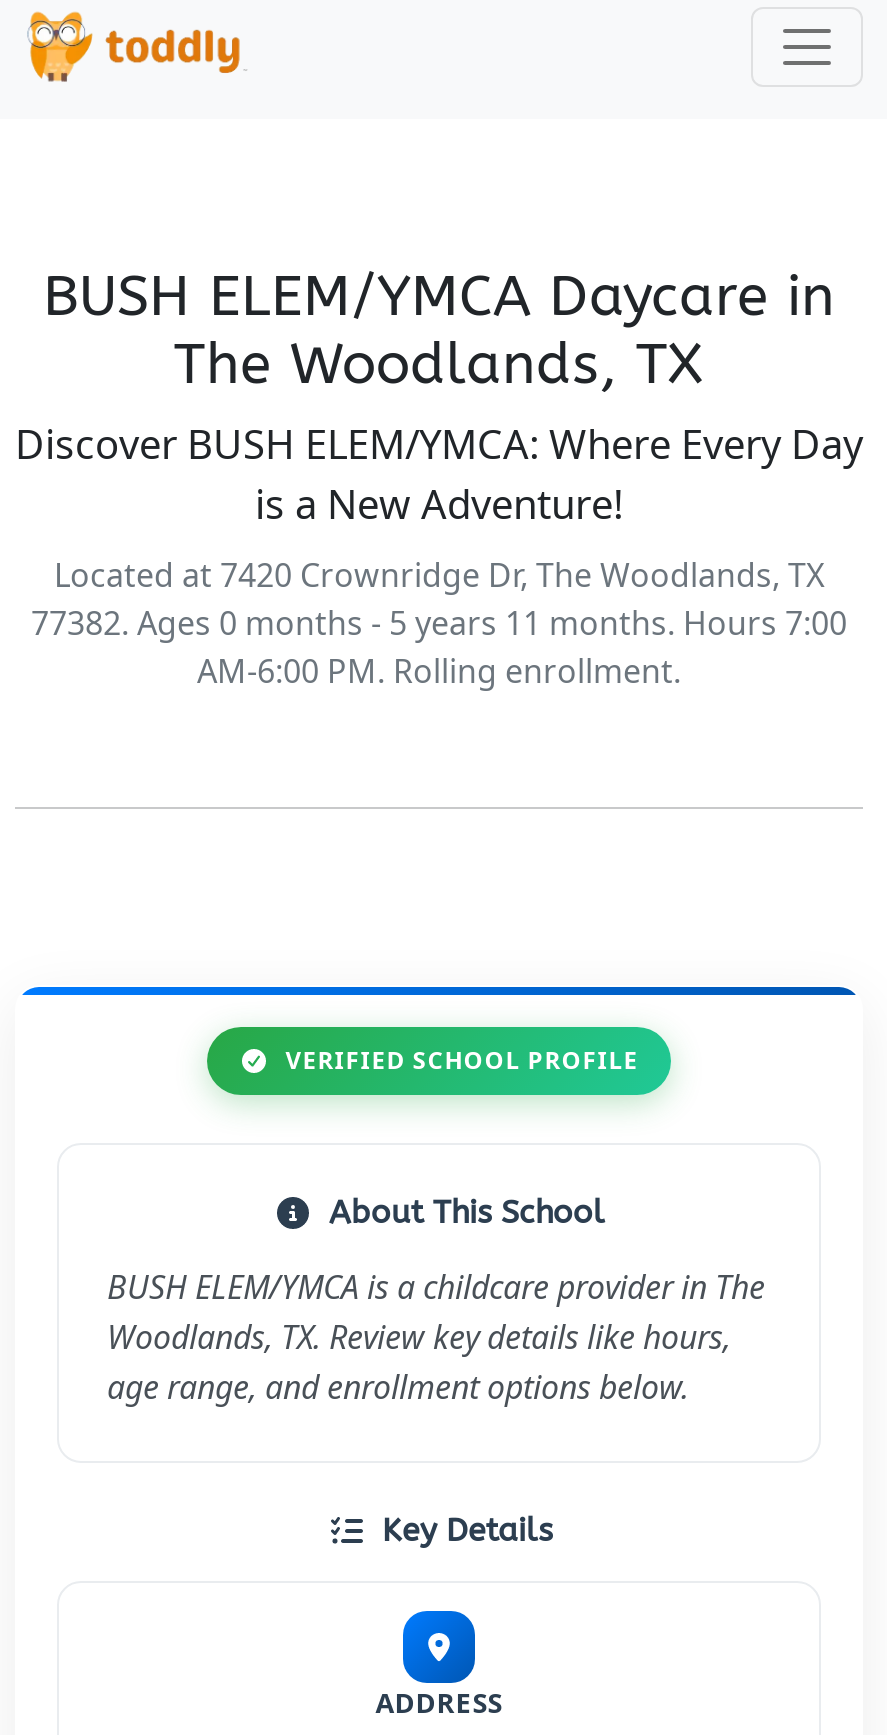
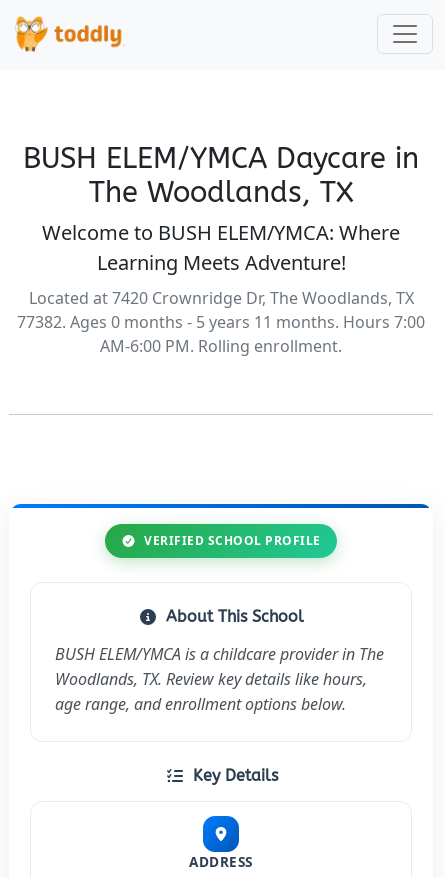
[15,417,863,531] Discover BUSH ELEM/YMCA: Where Every Day | is a New Adventure! -> [42,219,400,276] Welcome to BUSH ELEM/YMCA: Where | Learning Meets Adventure!

